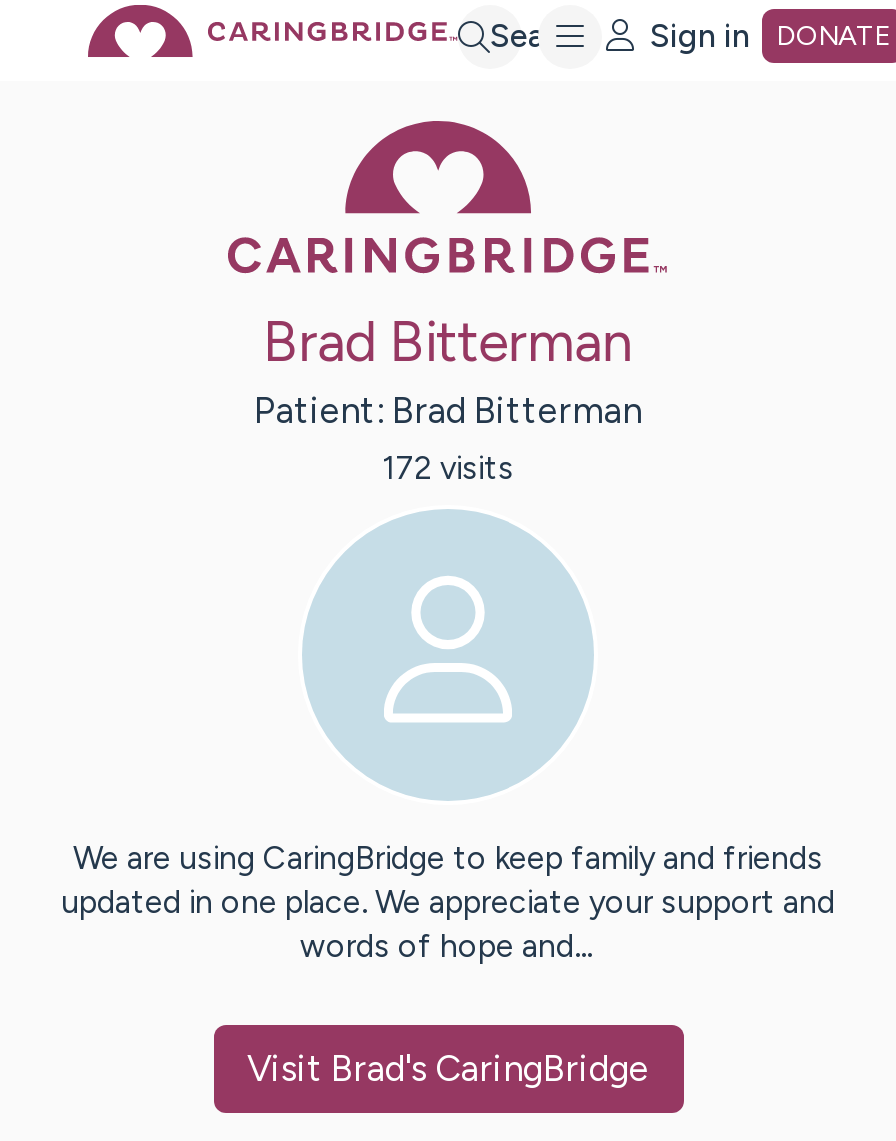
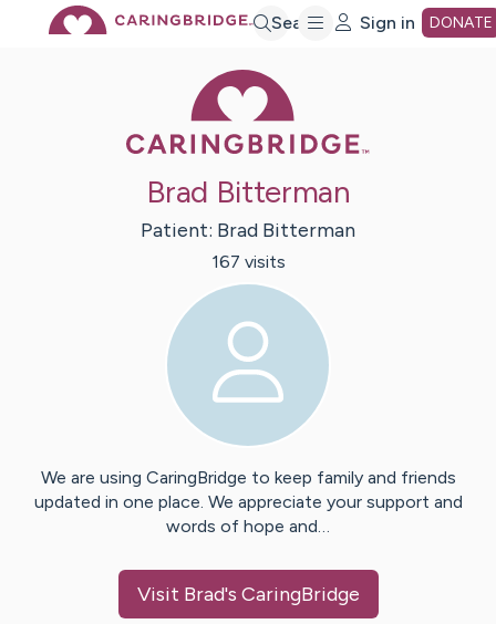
[382,450,514,488] 172 visits -> [211,251,285,273] 167 visits

